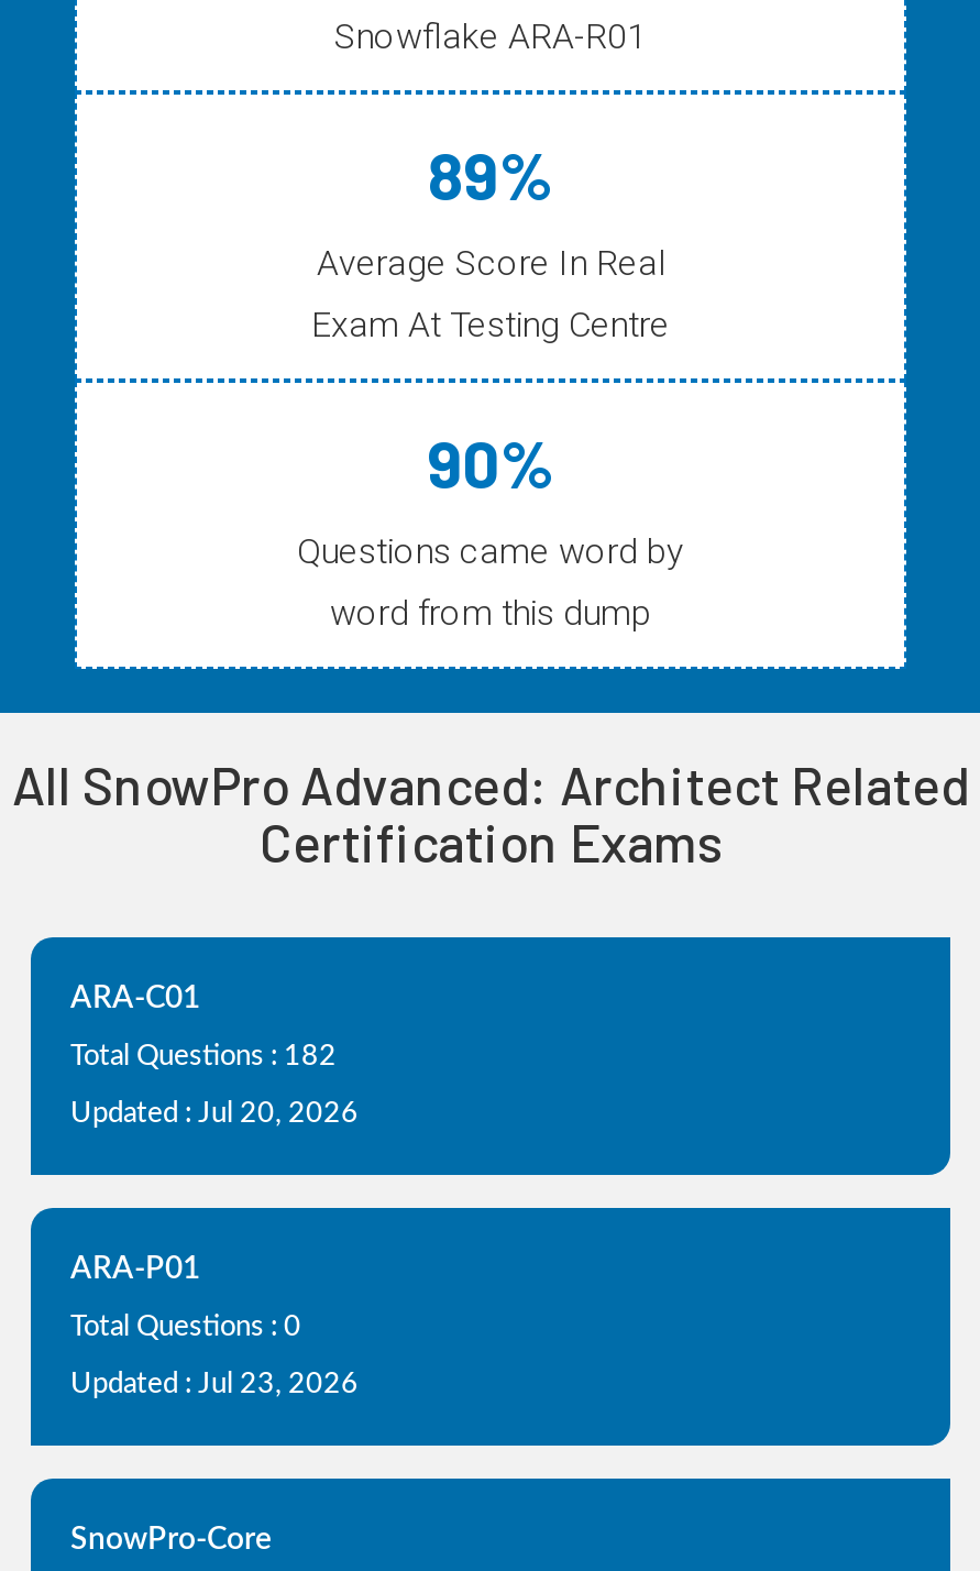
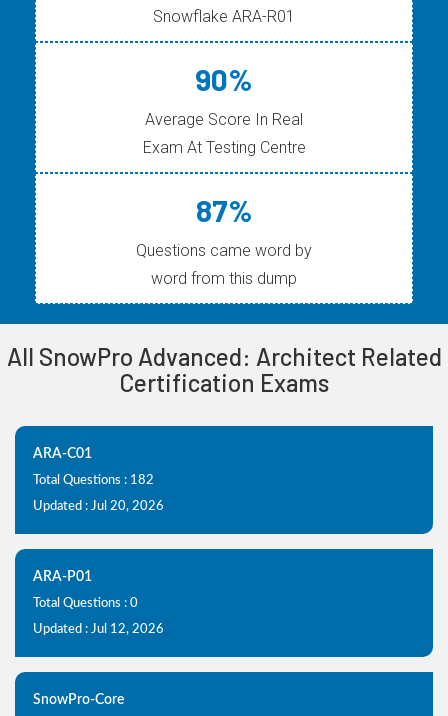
[428,135,553,214] 89% -> [195,61,253,97] 90%
[427,423,554,502] 90% -> [195,192,252,228] 87%
[70,1371,359,1400] Updated : Jul 23, 2026 -> [33,623,164,636] Updated : Jul 12, 2026

